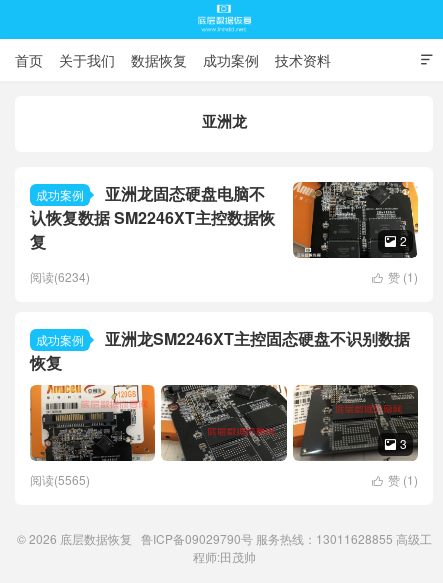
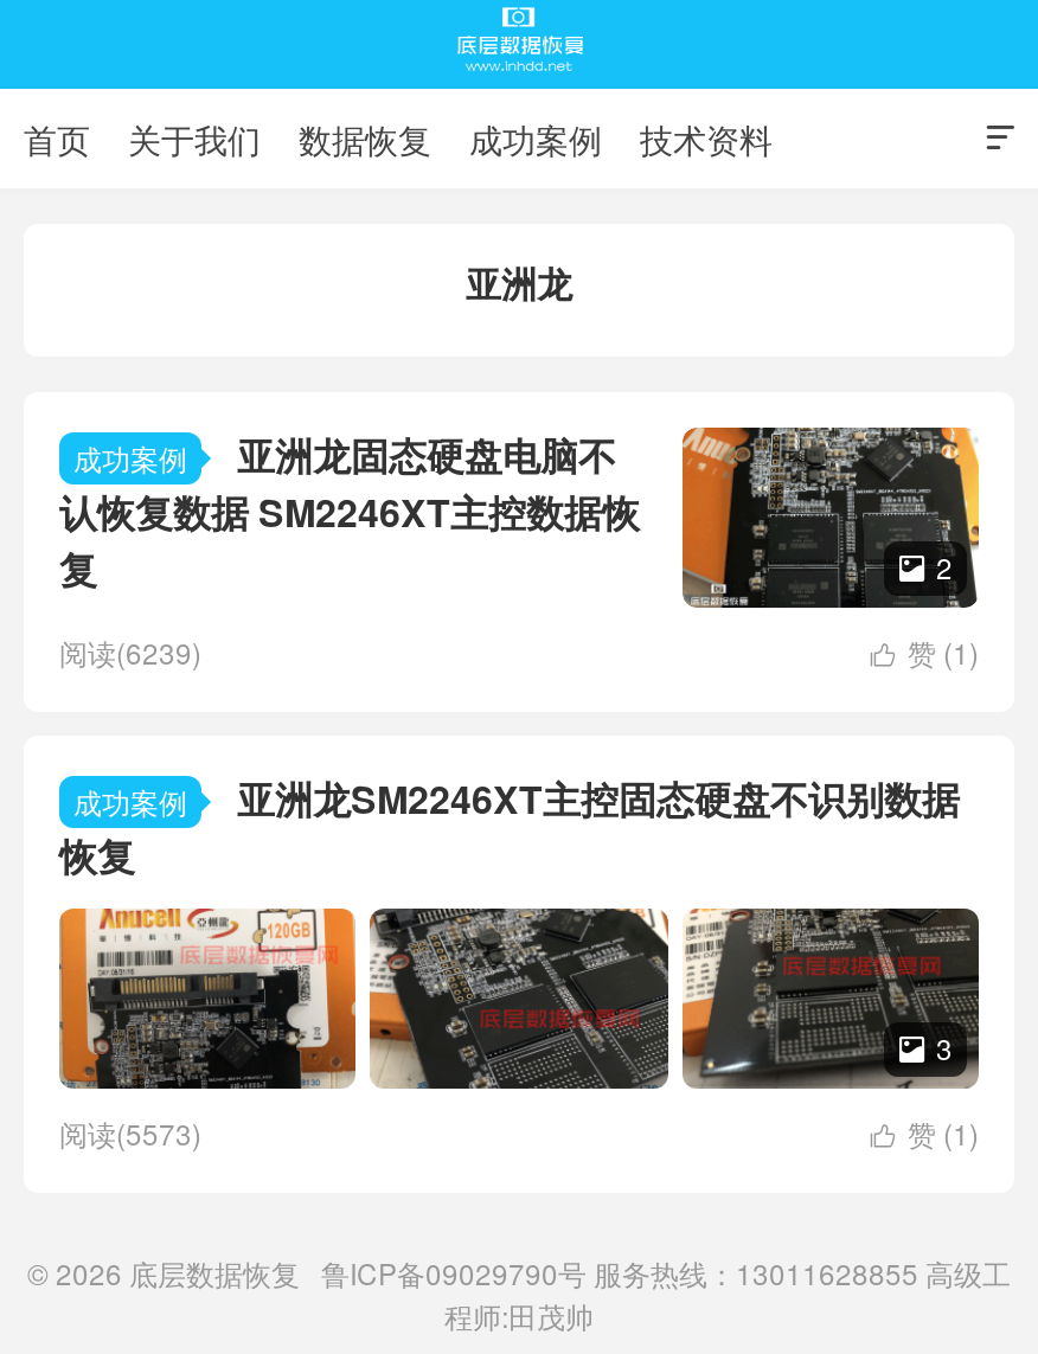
[30,268,90,285] 阅读(6234) -> [59,631,201,672] 阅读(6239)
[30,471,90,488] 阅读(5565) -> [59,1112,201,1153] 阅读(5573)

